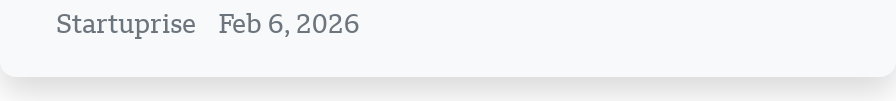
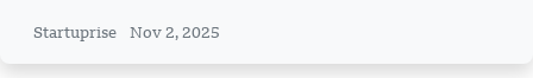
[56,12,360,38] Startuprise Feb 6, 2026 -> [33,26,220,41] Startuprise Nov 2, 2025

